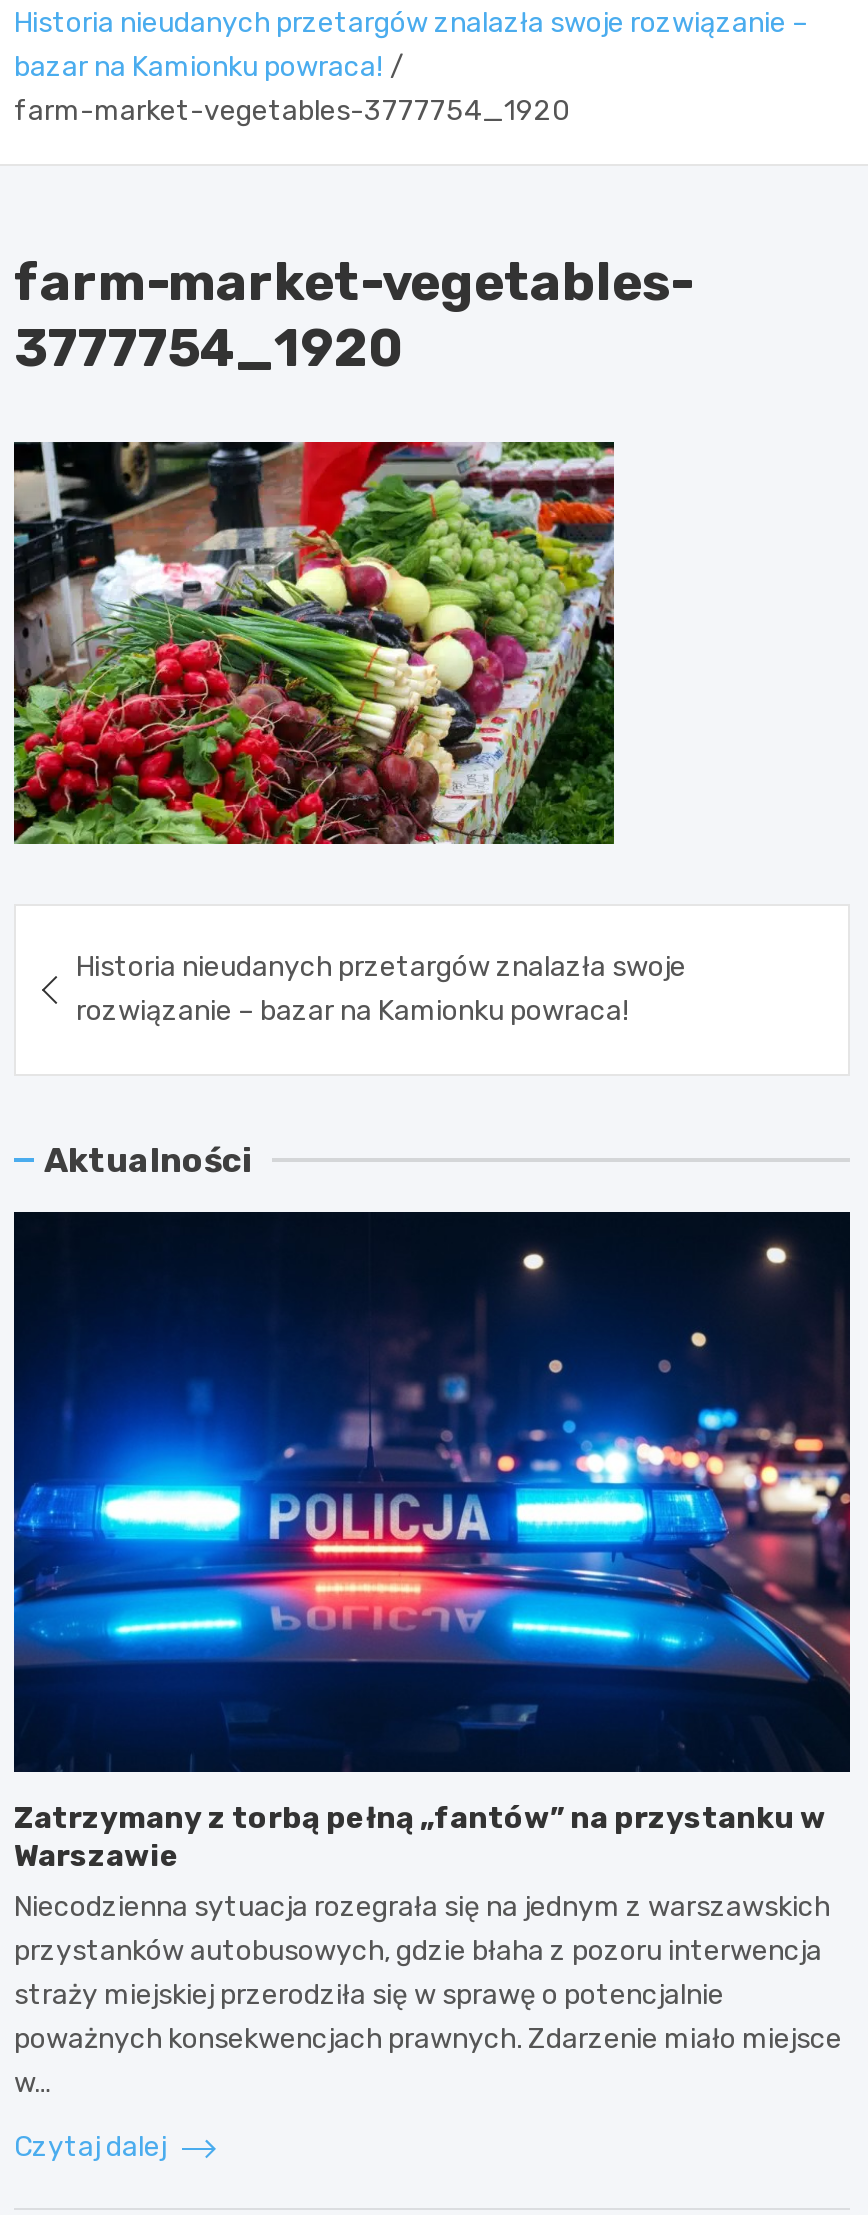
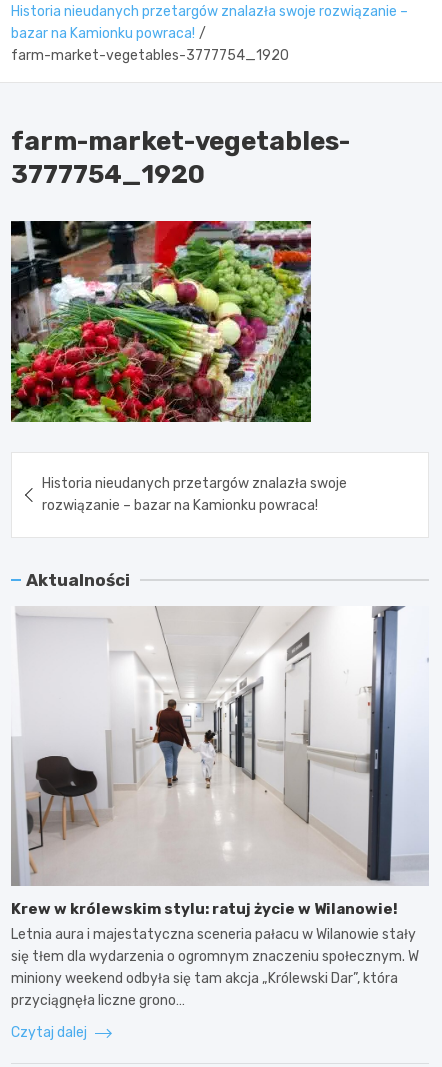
[12,1210,852,1774] [image] -> [11,606,429,851] [image]
[14,1800,842,2100] Zatrzymany z torbą pełną „fantów” na przystanku w | Warszawie | Niecodzienna sytuacja rozegrała się na jednym z warszawskich | przystanków autobusowych, gdzie błaha z pozoru interwencja | straży miejskiej przerodziła się w sprawę o potencjalnie | poważnych konsekwencjach prawnych. Zdarzenie miało miejsce | w… -> [11,900,419,1009] Krew w królewskim stylu: ratuj życie w Wilanowie! | Letnia aura i majestatyczna sceneria pałacu w Wilanowie stały | się tłem dla wydarzenia o ogromnym znaczeniu społecznym. W | miniony weekend odbyła się tam akcja „Królewski Dar”, która | przyciągnęła liczne grono…

